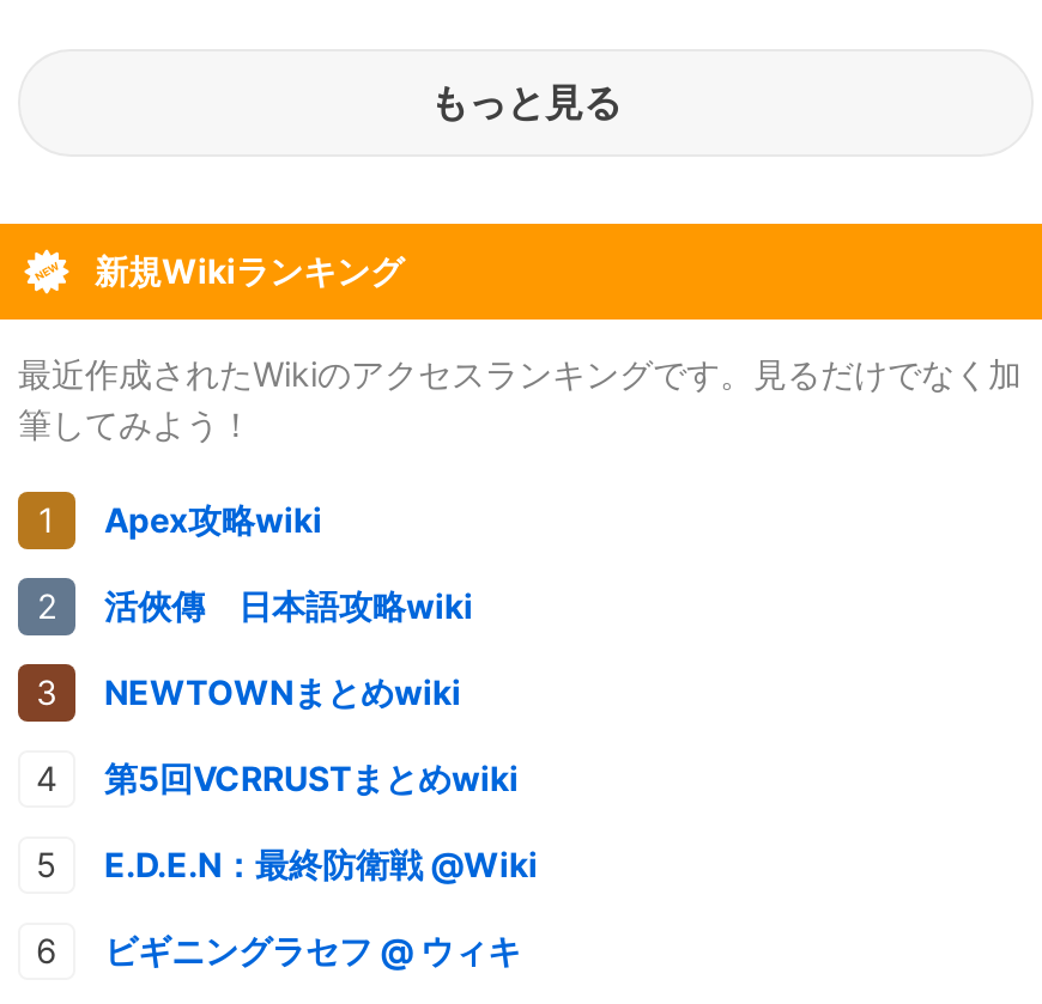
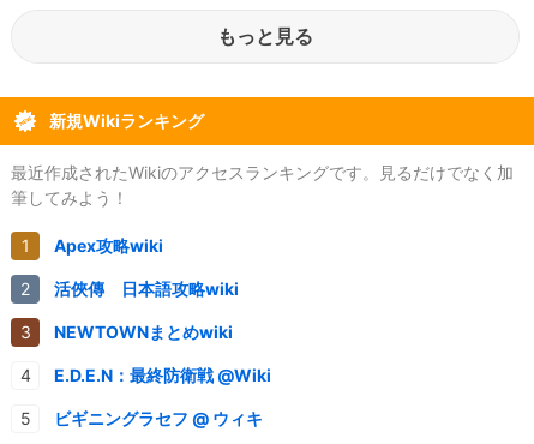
[104,757,519,797] 第5回VCRRUSTまとめwiki -> none

